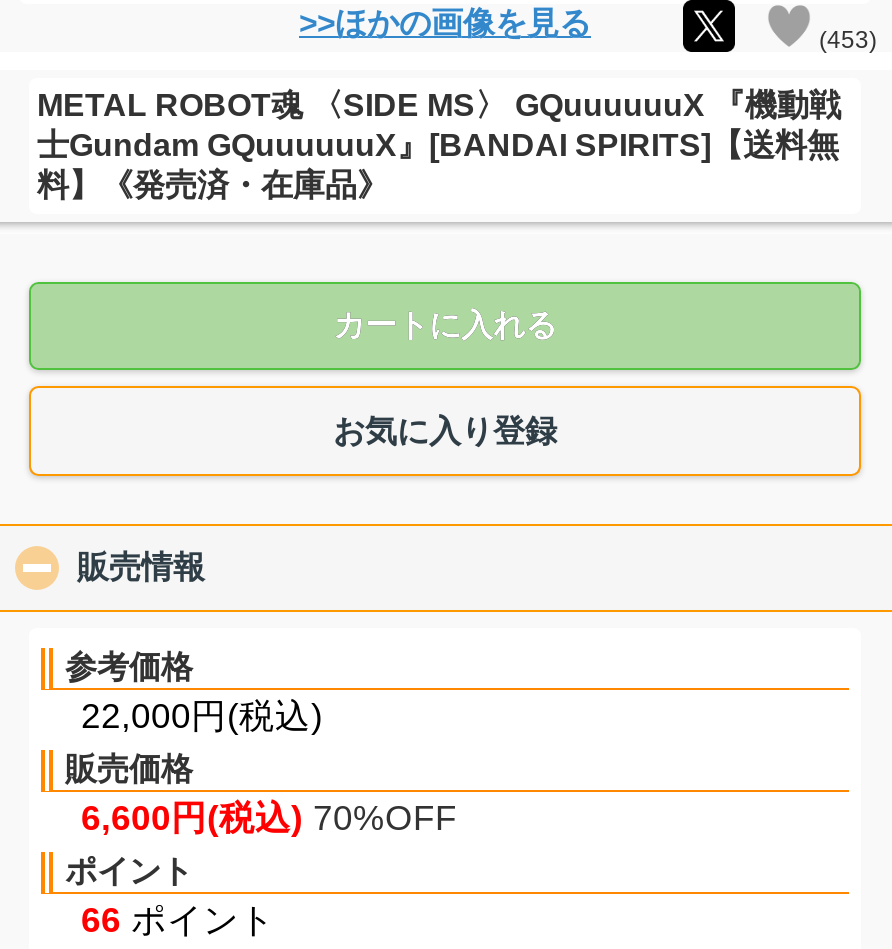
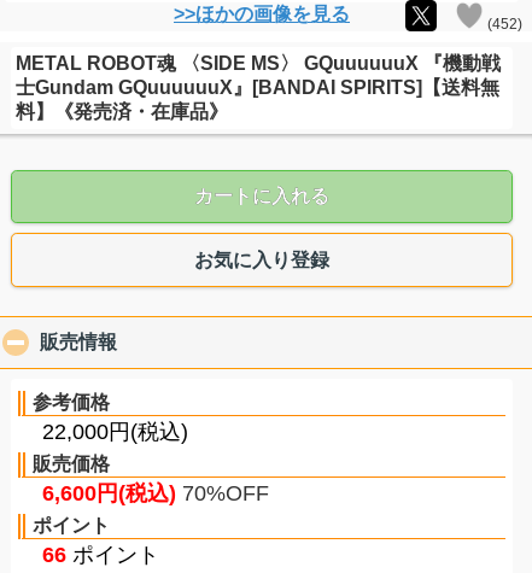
[819,26,877,54] (453) -> [487,16,522,33] (452)

